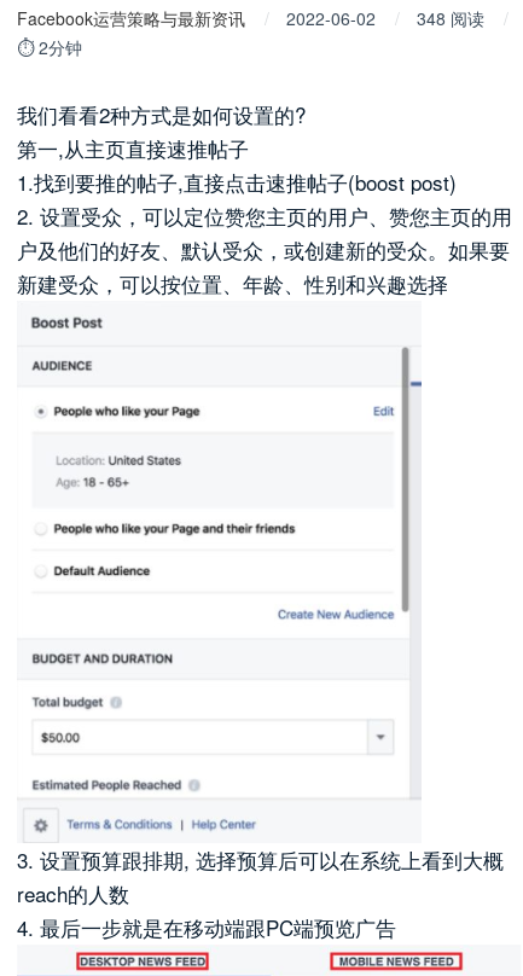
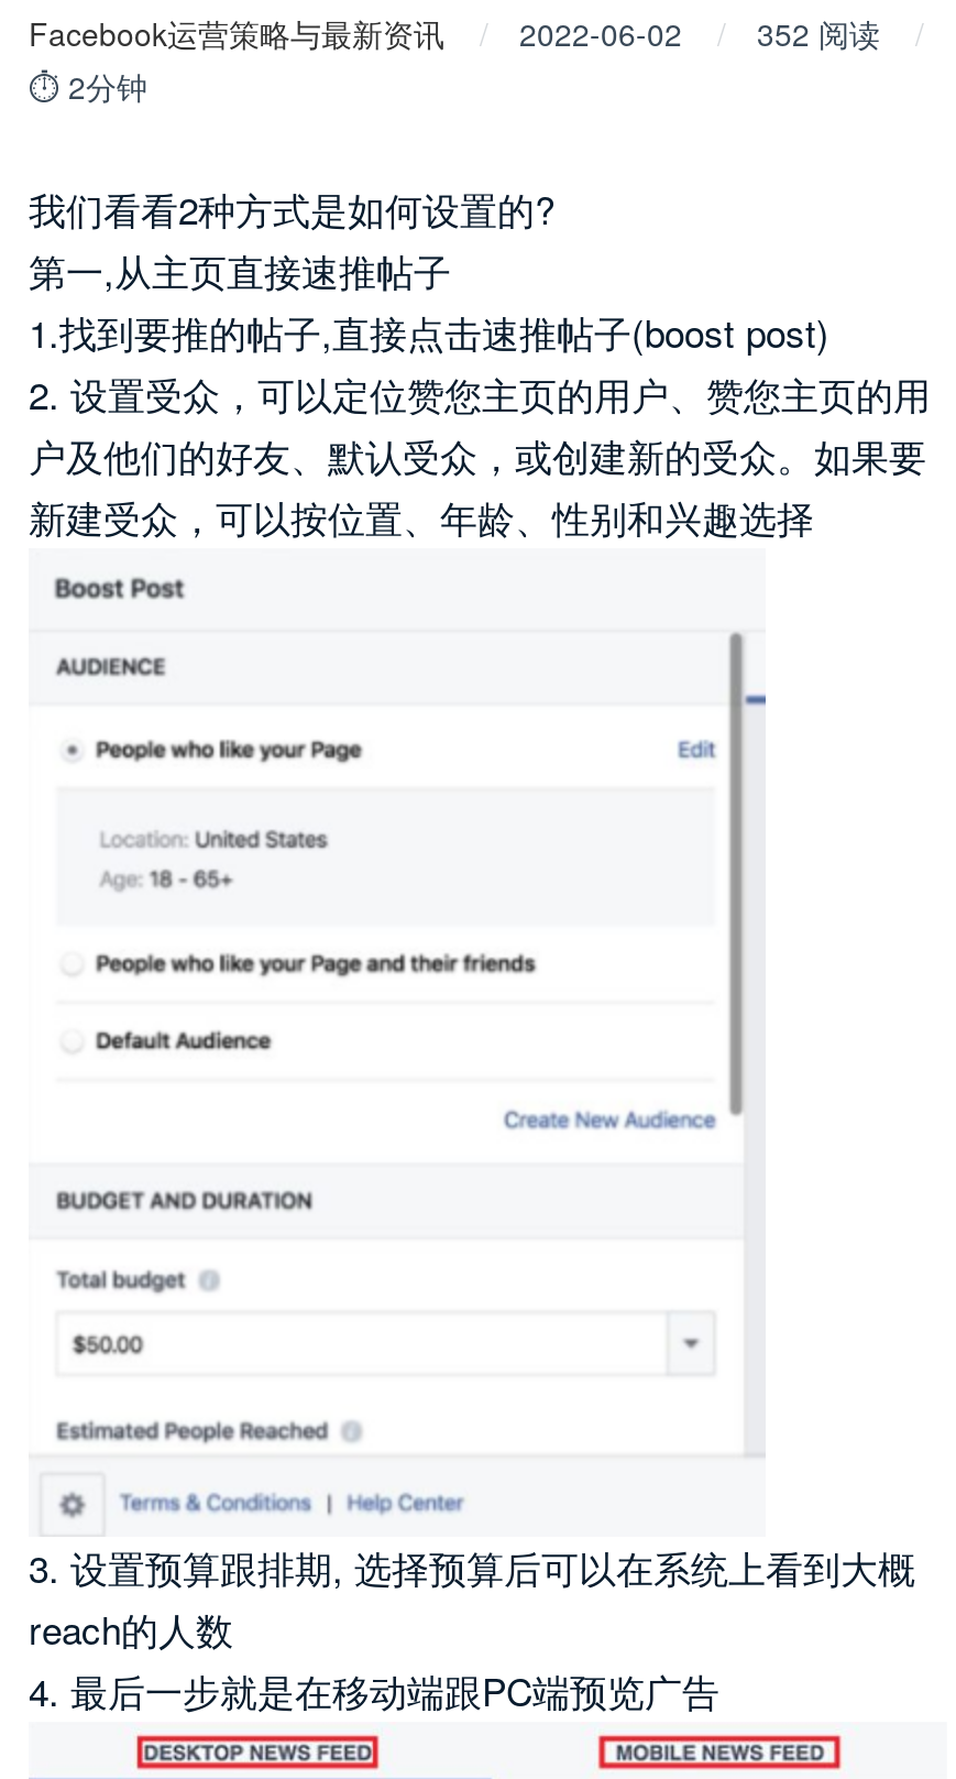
[17,6,484,30] Facebook运营策略与最新资讯 2022-06-02 348 阅读 -> [29,11,880,55] Facebook运营策略与最新资讯 2022-06-02 352 阅读

